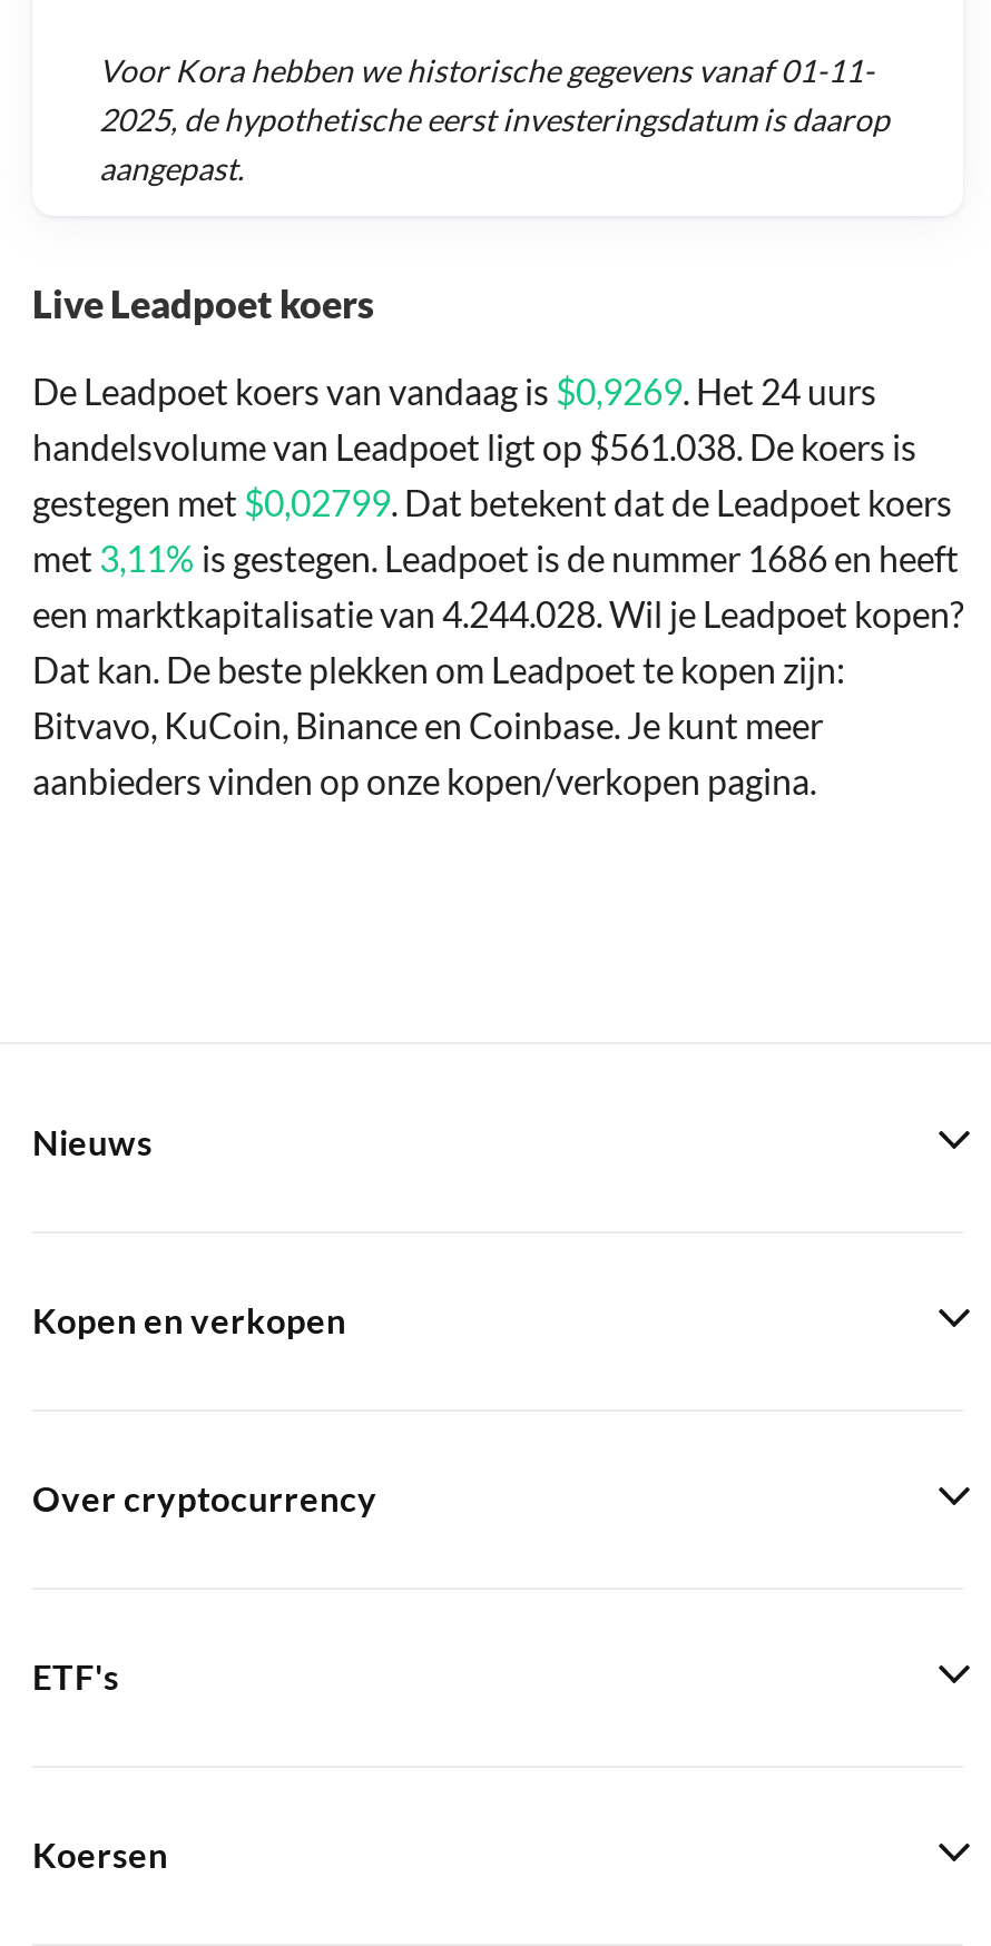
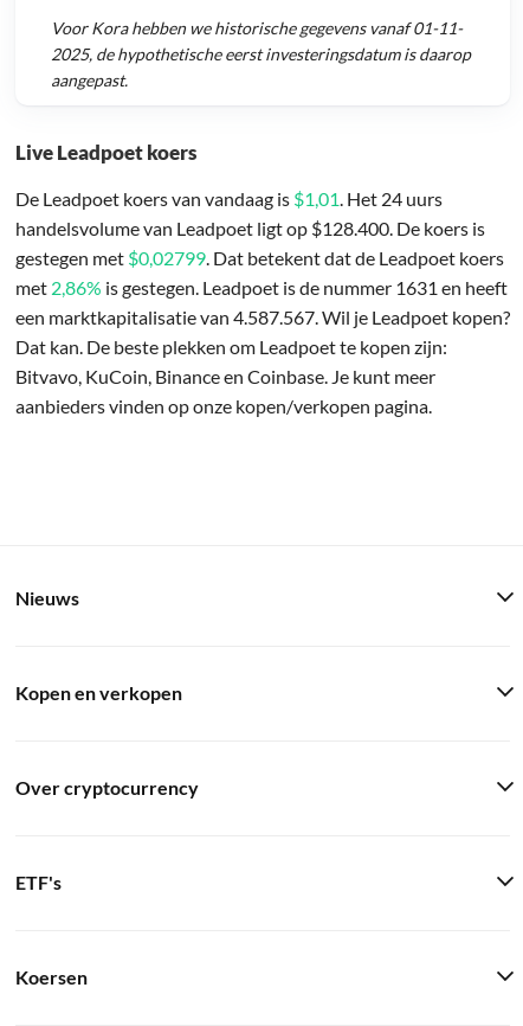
[32,369,876,412] De Leadpoet koers van vandaag is $0,9269. Het 24 uurs -> [15,187,443,210] De Leadpoet koers van vandaag is $1,01. Het 24 uurs
[32,425,916,467] handelsvolume van Leadpoet ligt op $561.038. De koers is -> [15,217,485,239] handelsvolume van Leadpoet ligt op $128.400. De koers is
[32,536,959,579] met 3,11% is gestegen. Leadpoet is de nummer 1686 en heeft -> [15,276,508,298] met 2,86% is gestegen. Leadpoet is de nummer 1631 en heeft
[32,592,963,634] een marktkapitalisatie van 4.244.028. Wil je Leadpoet kopen? -> [15,306,510,328] een marktkapitalisatie van 4.587.567. Wil je Leadpoet kopen?

